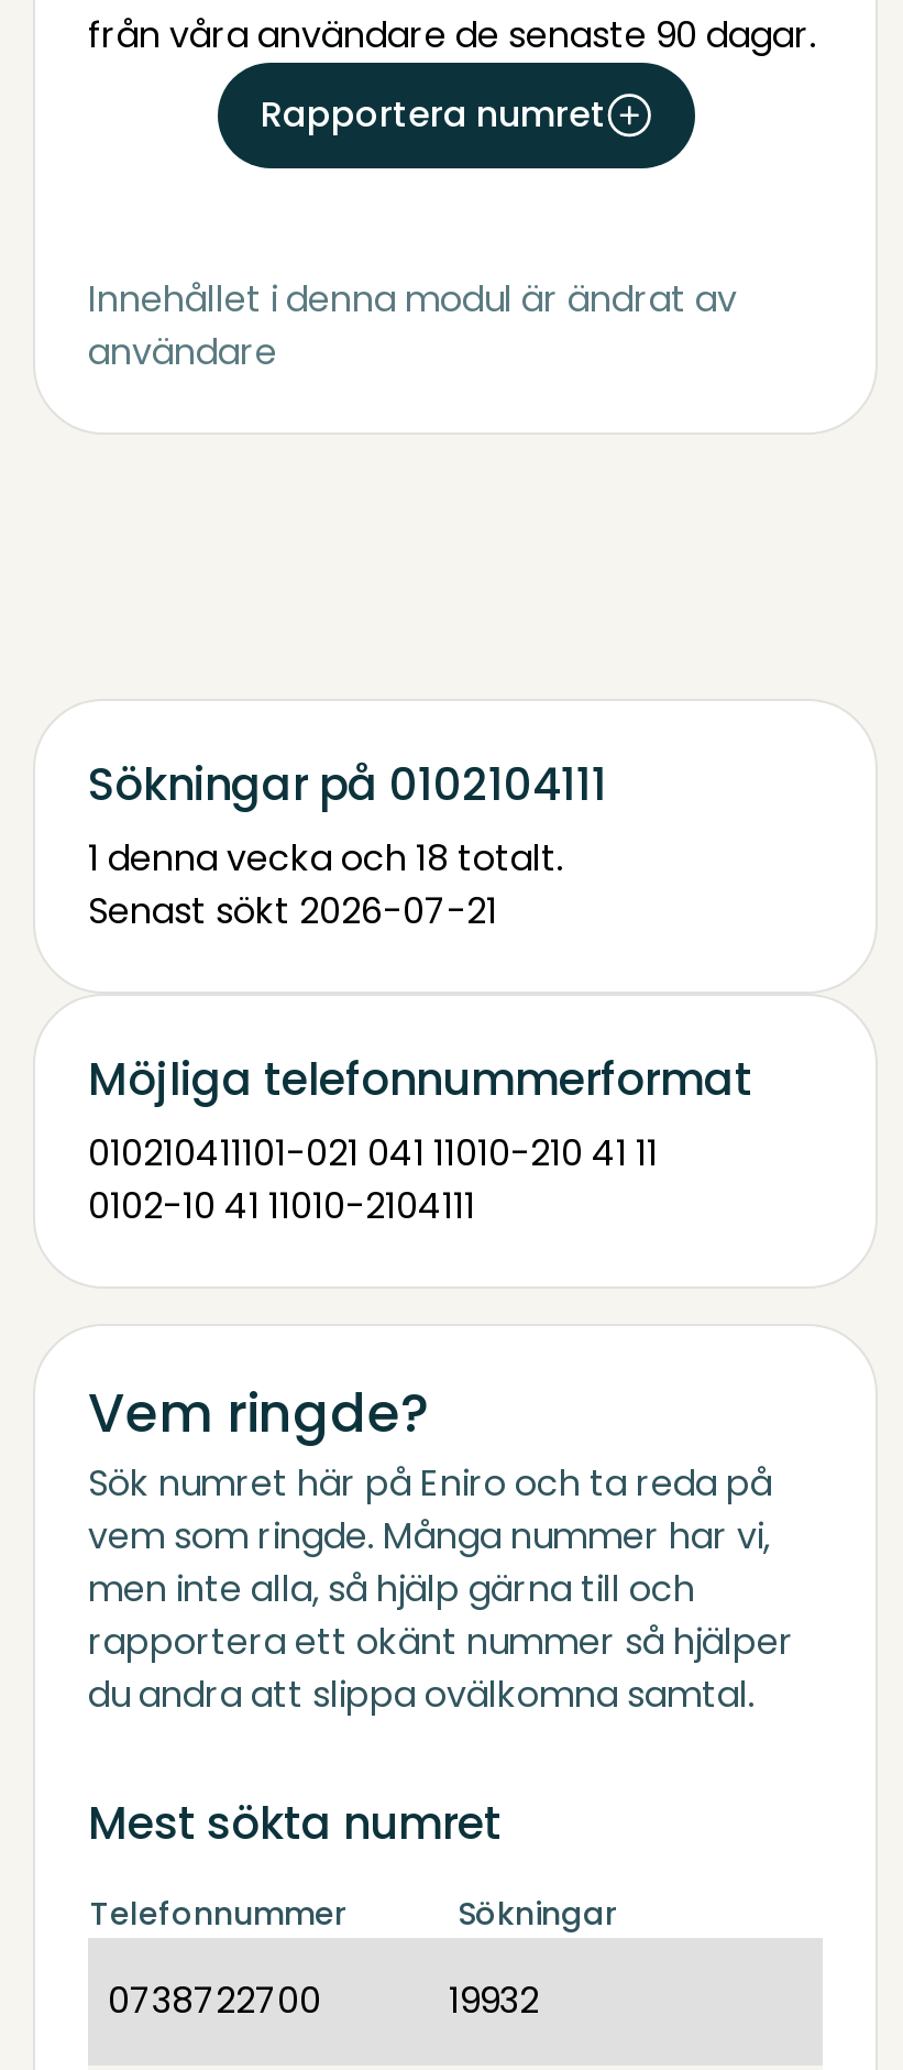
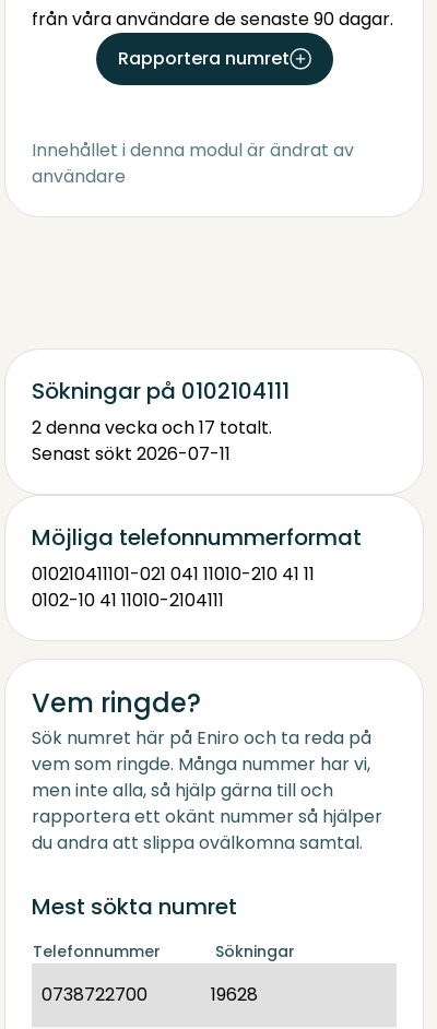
[88,833,563,884] 1 denna vecka och 18 totalt. -> [32,415,272,440] 2 denna vecka och 17 totalt.
[88,886,497,937] Senast sökt 2026-07-21 -> [32,441,231,466] Senast sökt 2026-07-11
[449,1975,539,2026] 19932 -> [211,982,258,1007] 19628

